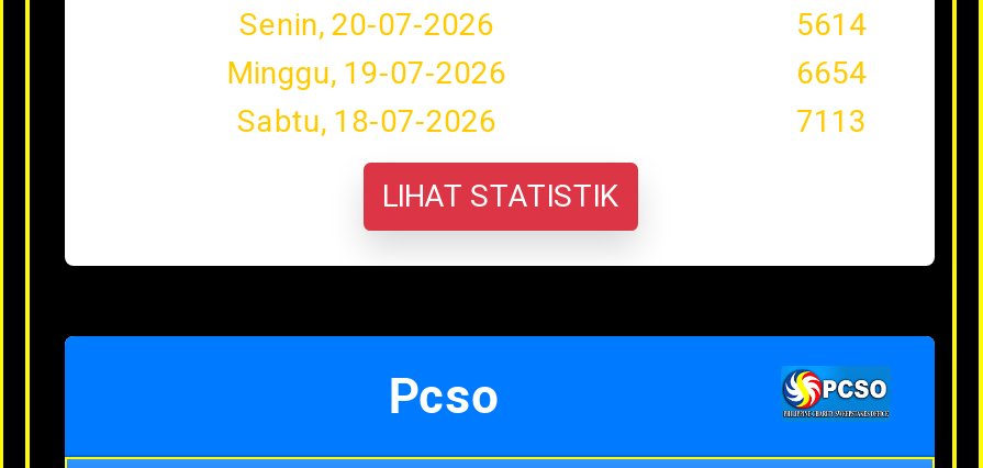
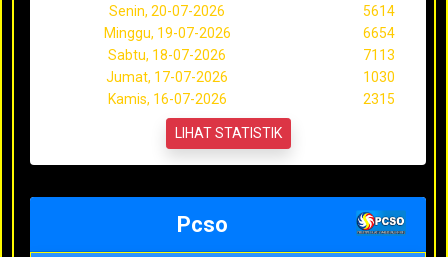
none -> [106,69,395,107] Jumat, 17-07-2026 | 1030 | Kamis, 16-07-2026 | 2315

